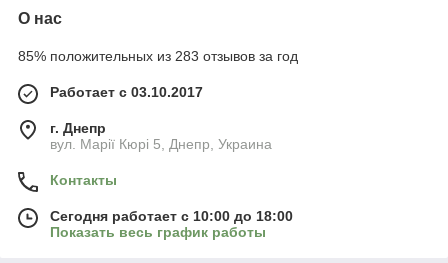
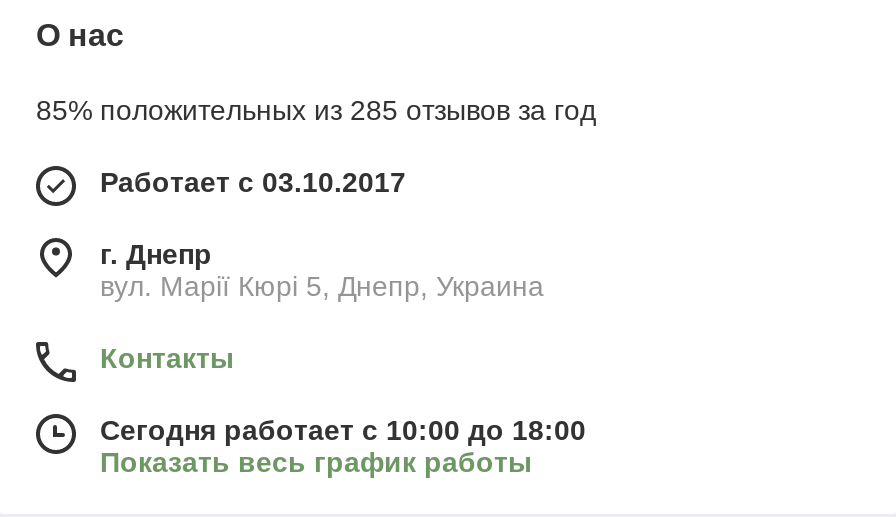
[18,48,298,64] 85% положительных из 283 отзывов за год -> [36,94,596,126] 85% положительных из 285 отзывов за год

